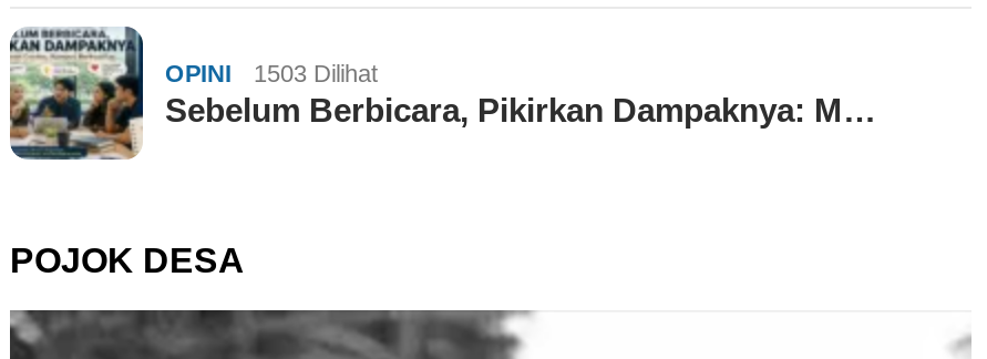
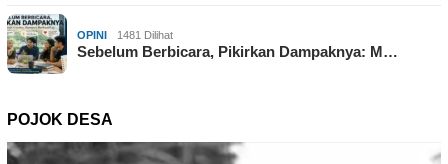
[165,60,378,87] OPINI 1503 Dilihat -> [77,29,173,41] OPINI 1481 Dilihat

